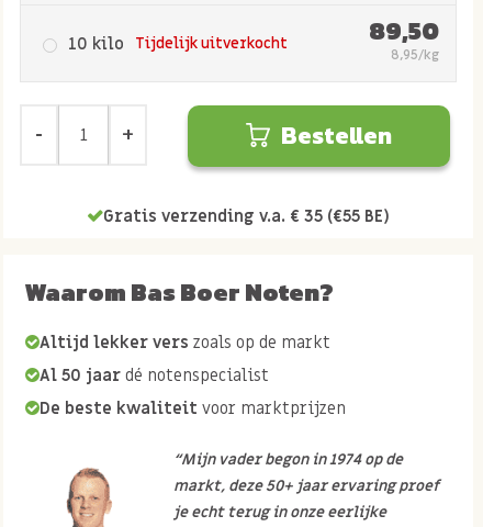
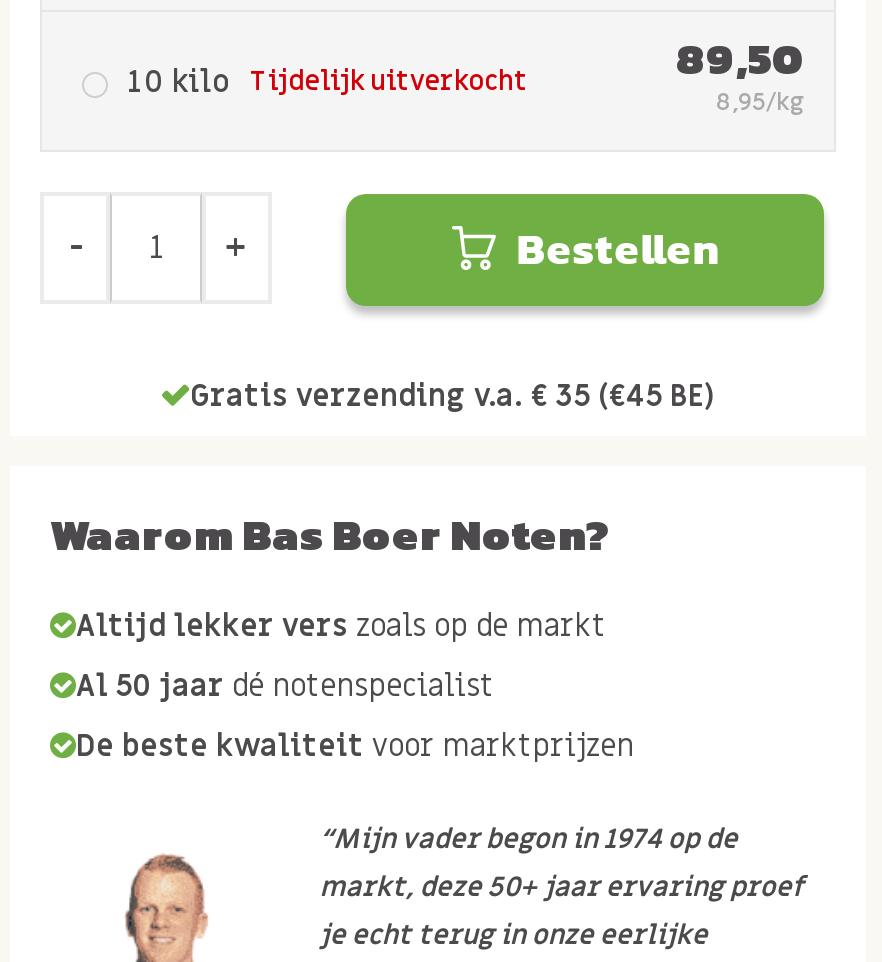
[103,205,390,227] Gratis verzending v.a. € 35 (€55 BE) -> [190,376,716,416] Gratis verzending v.a. € 35 (€45 BE)

